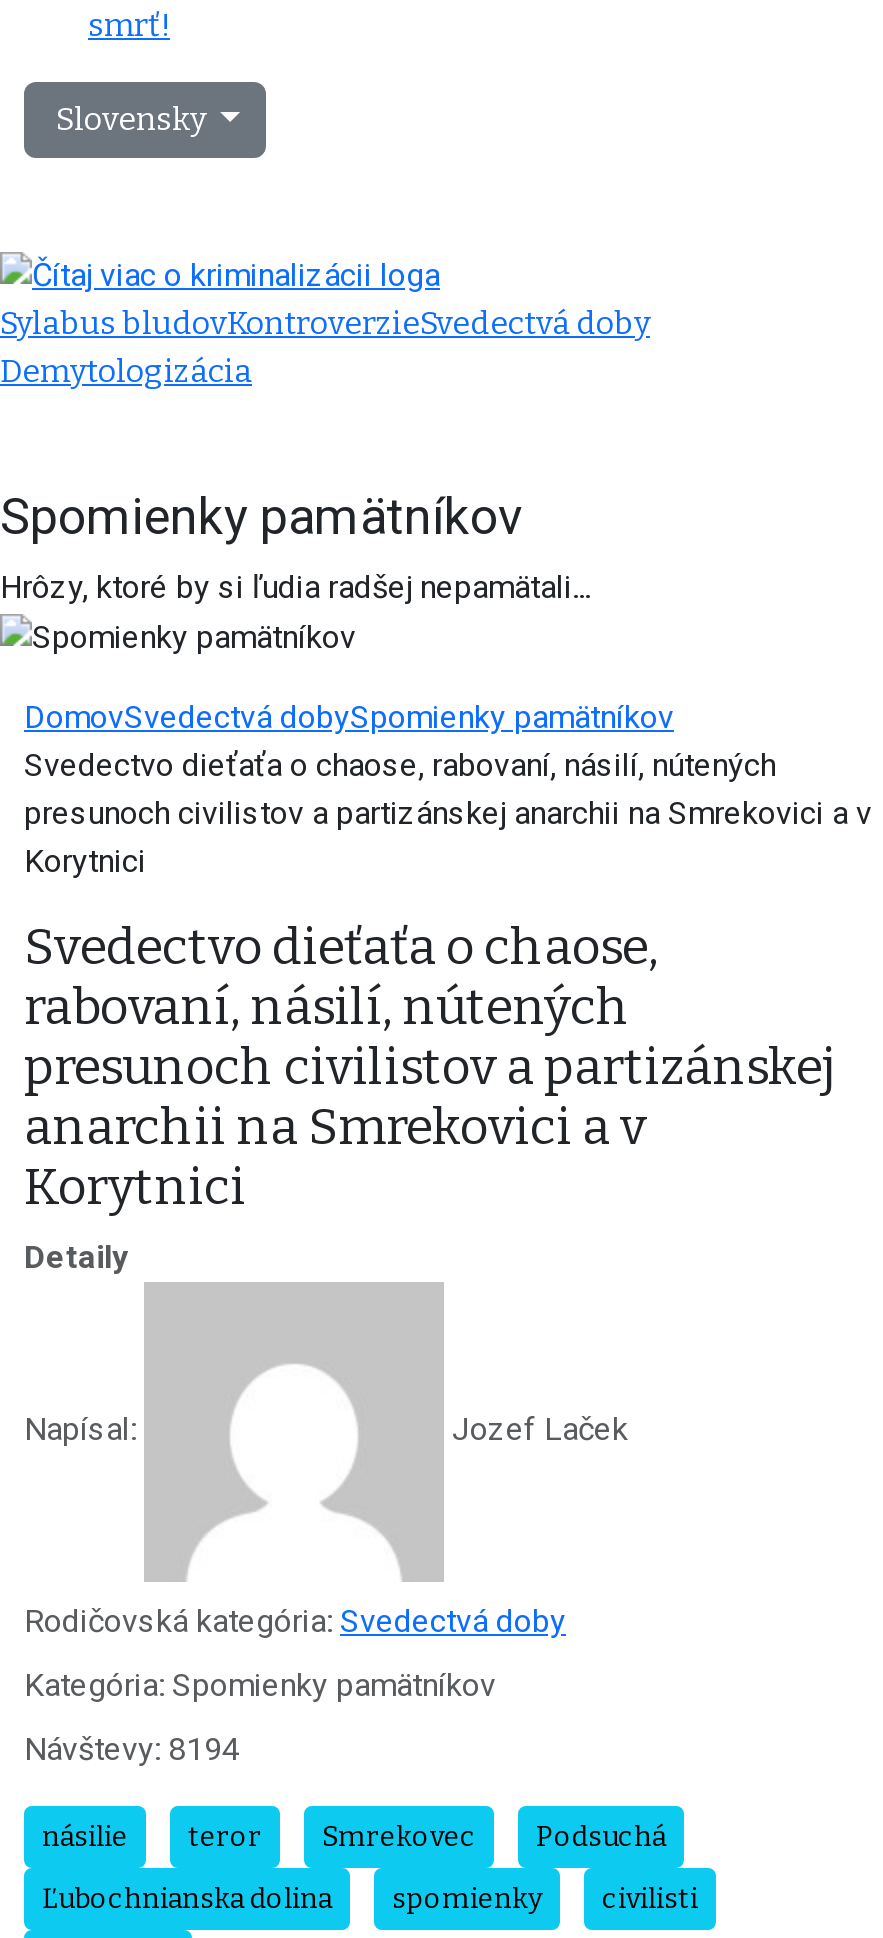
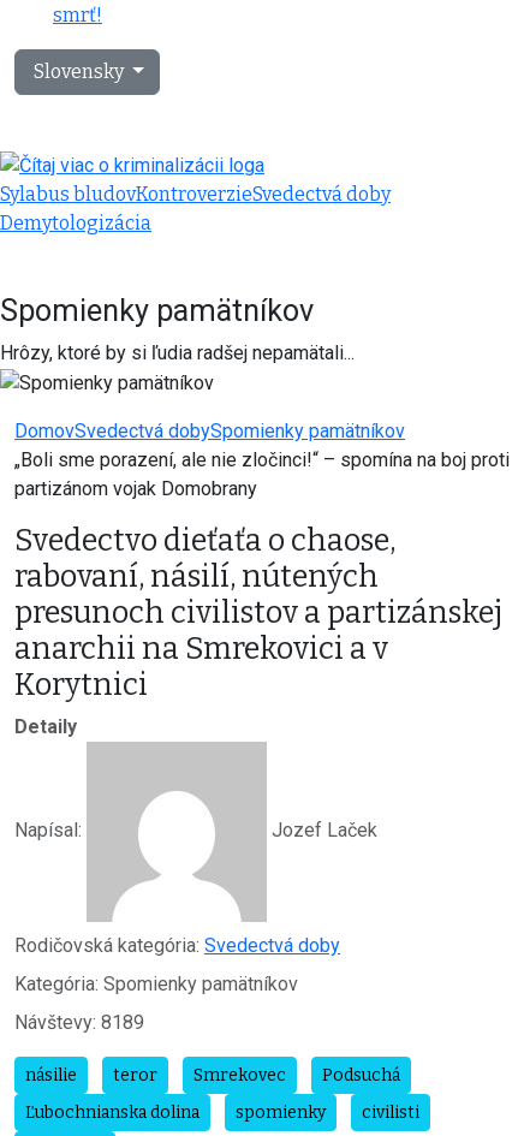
[24,745,872,879] Svedectvo dieťaťa o chaose, rabovaní, násilí, nútených | presunoch civilistov a partizánskej anarchii na Smrekovici a v | Korytnici -> [14,448,510,499] „Boli sme porazení, ale nie zločinci!“ – spomína na boj proti | partizánom vojak Domobrany
[24,1729,240,1767] Návštevy: 8194 -> [14,1010,144,1033] Návštevy: 8189

